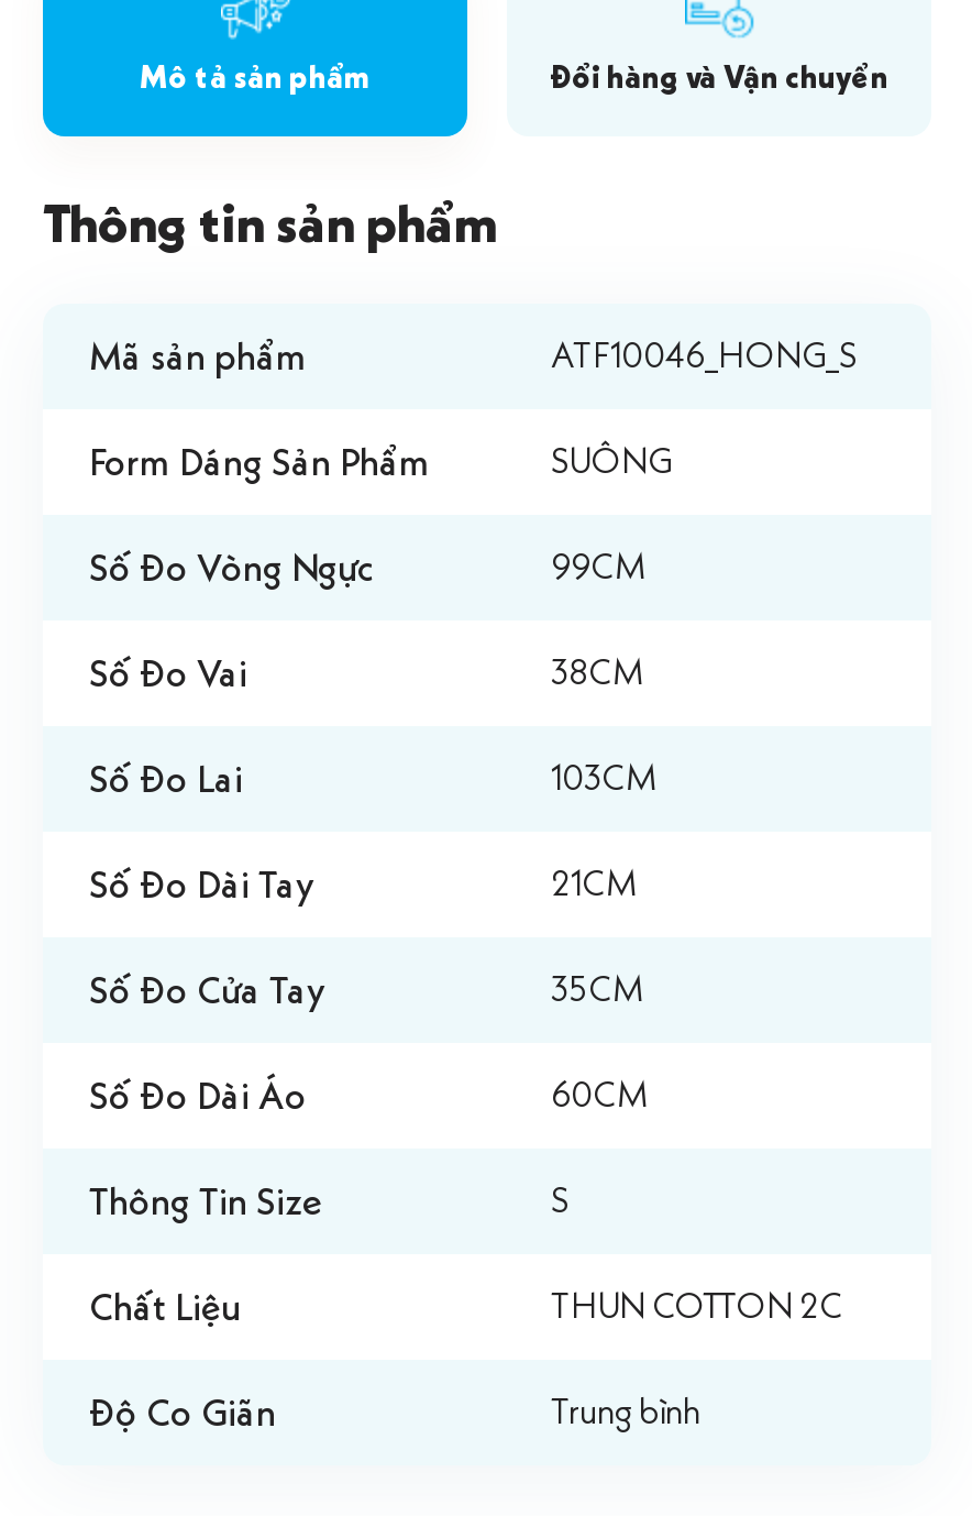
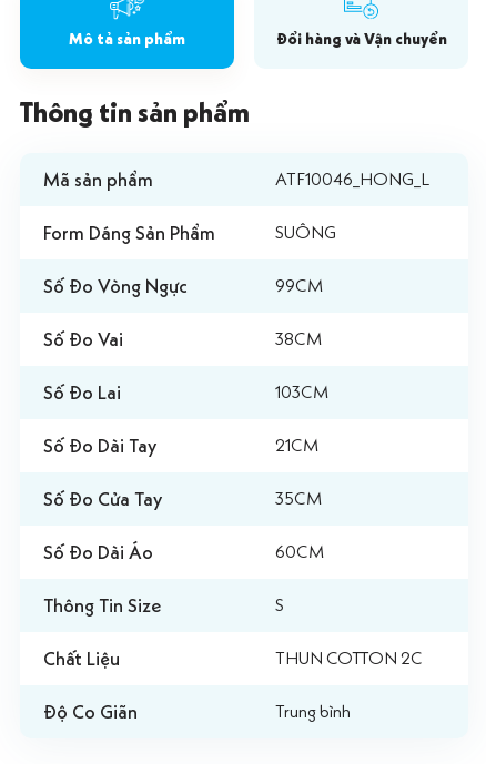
[551,332,857,376] ATF10046_HONG_S -> [275,167,431,189] ATF10046_HONG_L

